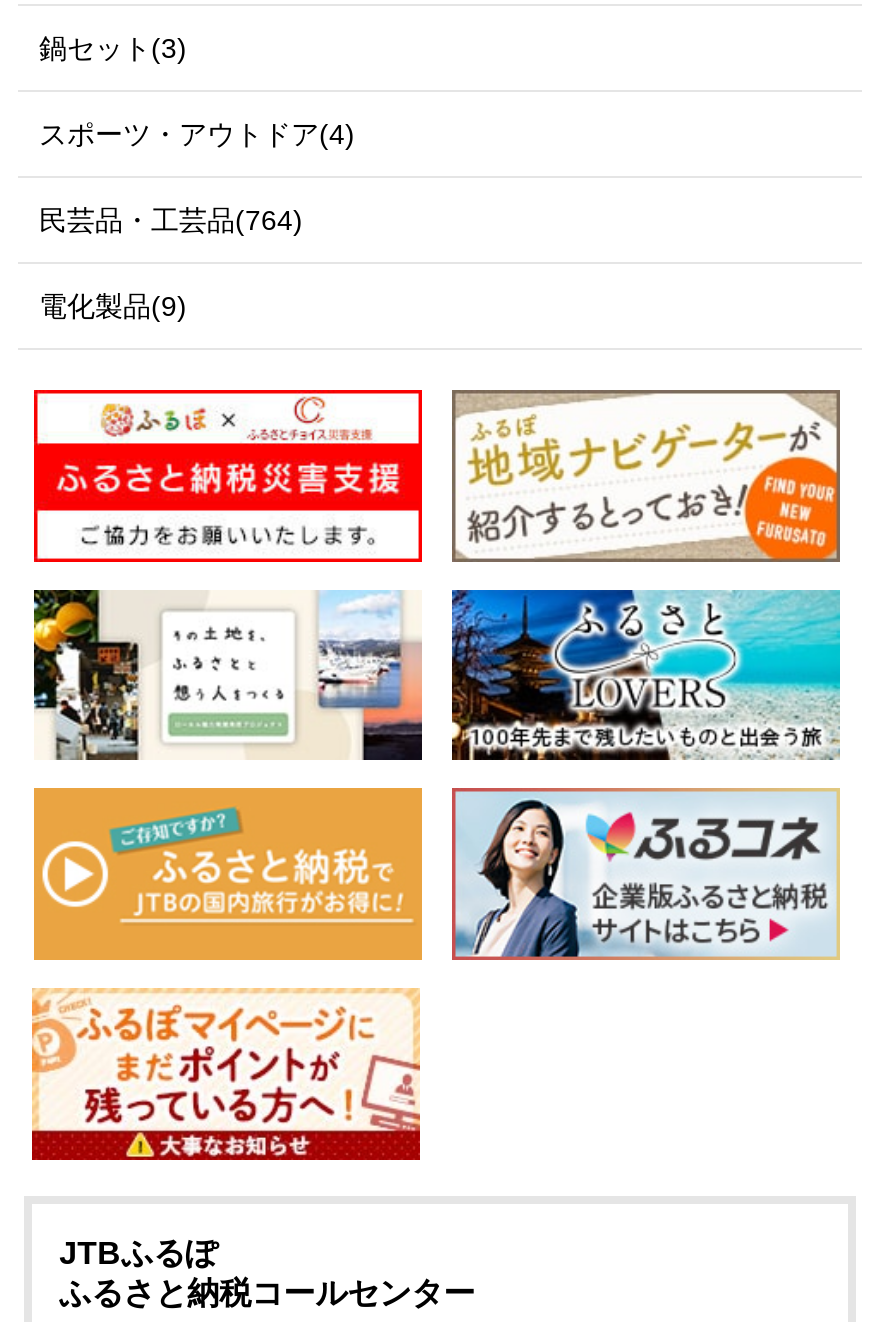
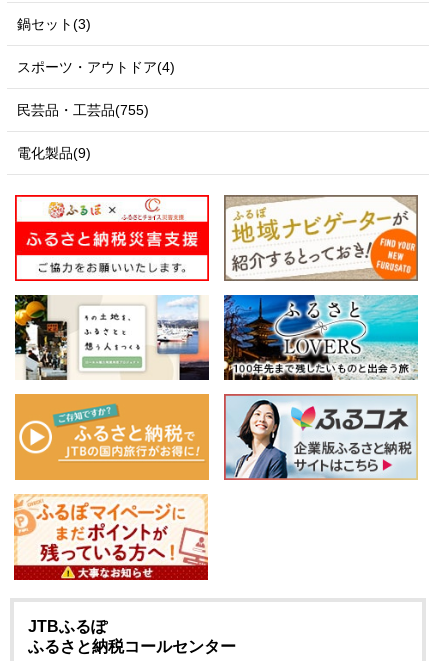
[39,204,303,236] 民芸品・工芸品(764) -> [17,102,149,118] 民芸品・工芸品(755)

